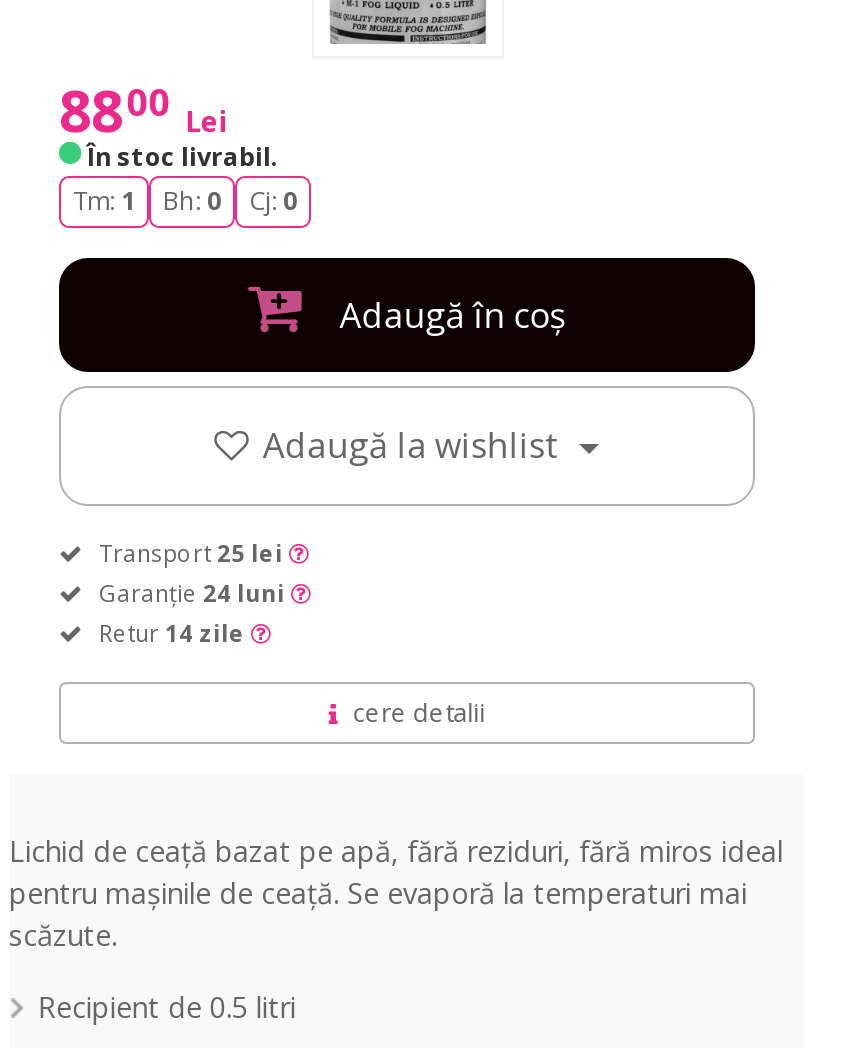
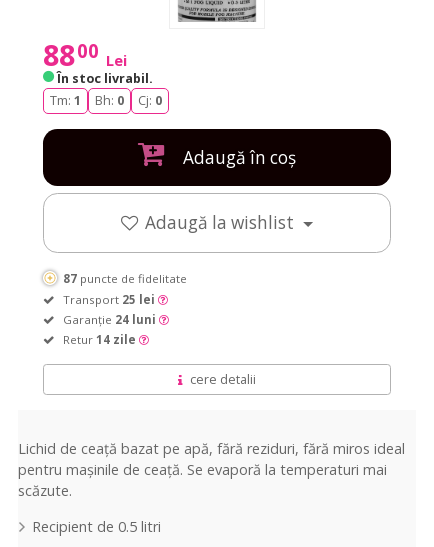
none -> [63,271,187,286] 87 puncte de fidelitate

